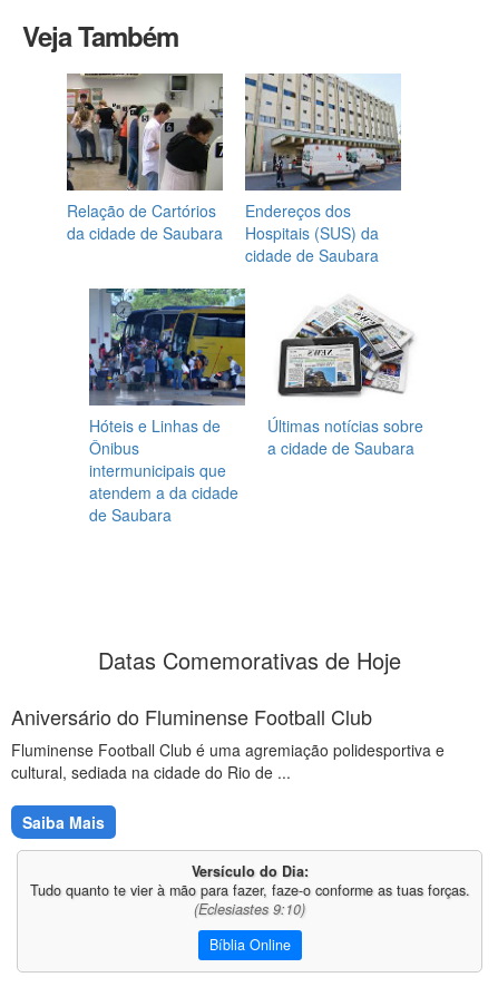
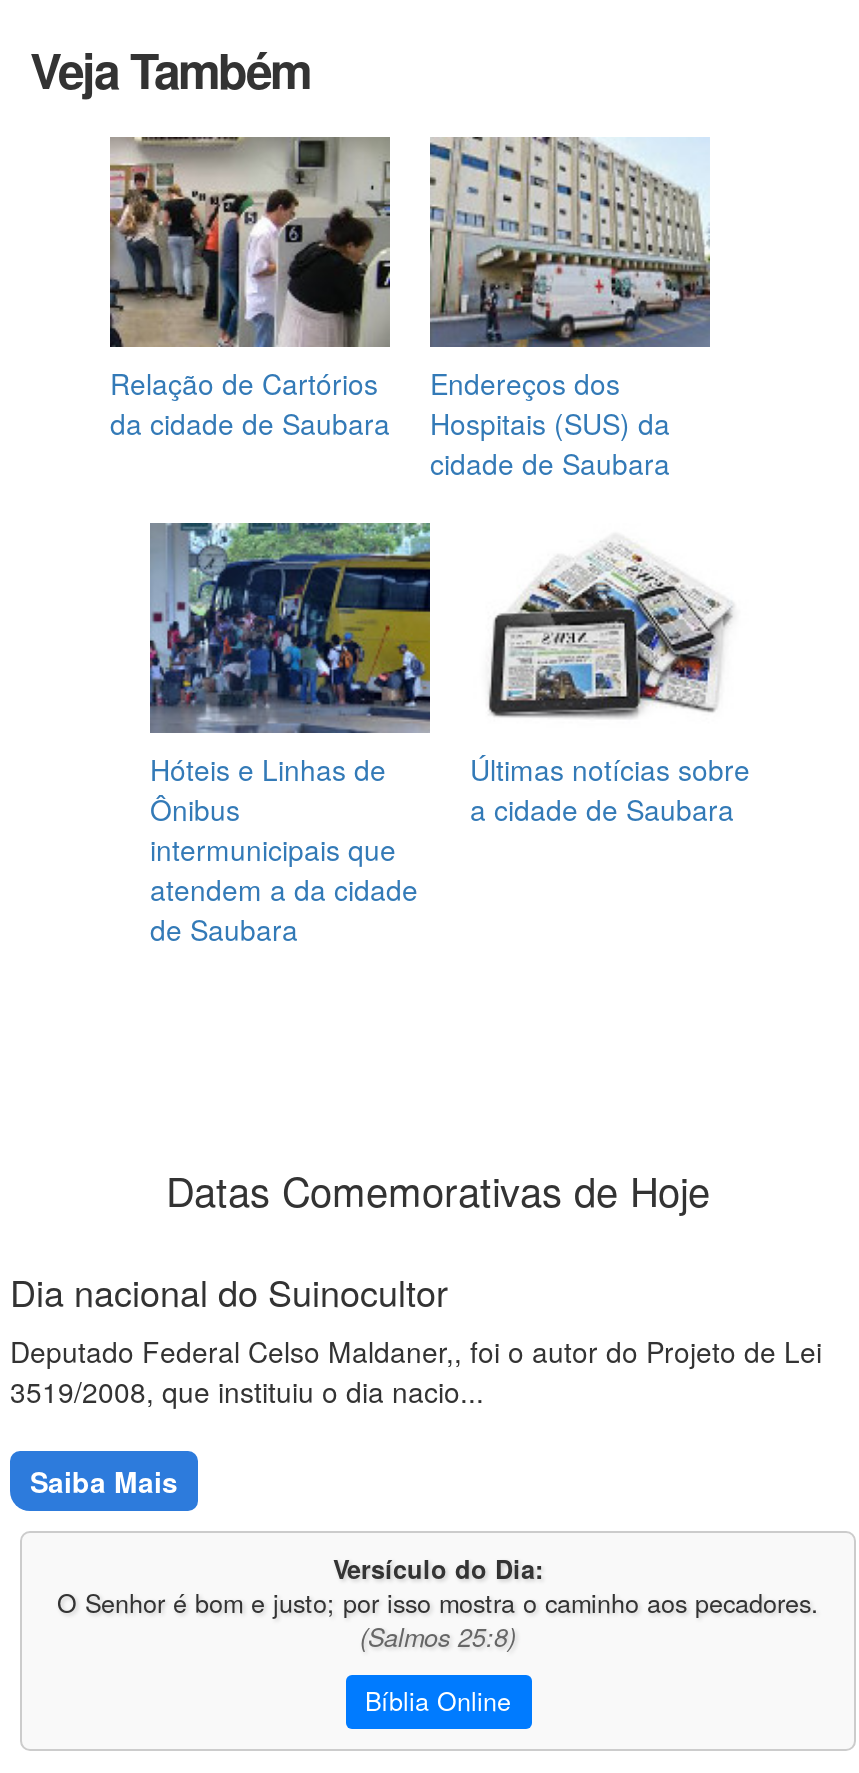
[11,702,445,783] Aniversário do Fluminense Football Club | Fluminense Football Club é uma agremiação polidesportiva e | cultural, sediada na cidade do Rio de ... -> [10,1265,822,1411] Dia nacional do Suinocultor | Deputado Federal Celso Maldaner,, foi o autor do Projeto de Lei | 3519/2008, que instituiu o dia nacio...
[30,880,470,919] Tudo quanto te vier à mão para fazer, faze-o conforme as tuas forças. | (Eclesiastes 9:10) -> [57,1585,819,1655] O Senhor é bom e justo; por isso mostra o caminho aos pecadores. | (Salmos 25:8)

